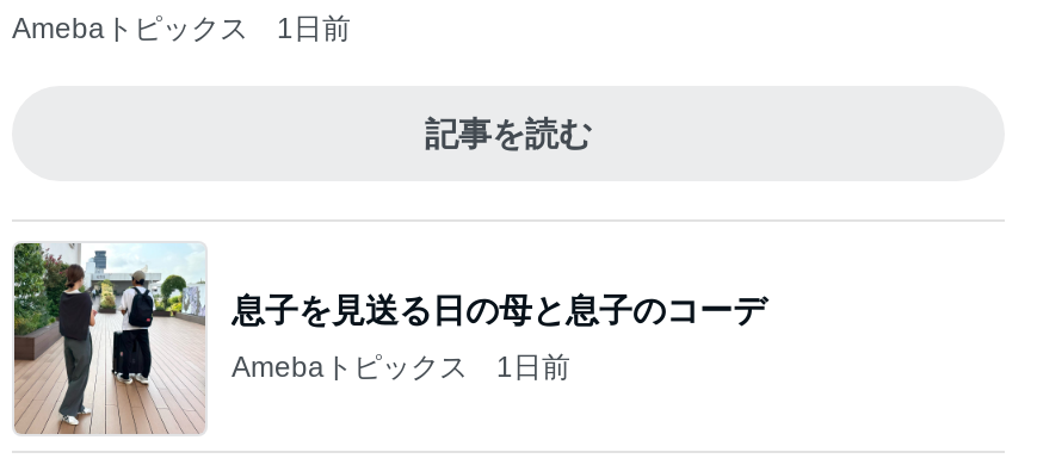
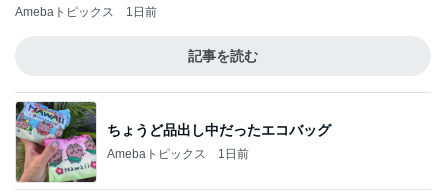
[12,243,766,434] [image] | 息子を見送る日の母と息子のコーデ -> [15,101,331,183] [image] | ちょうど品出し中だったエコバッグ

